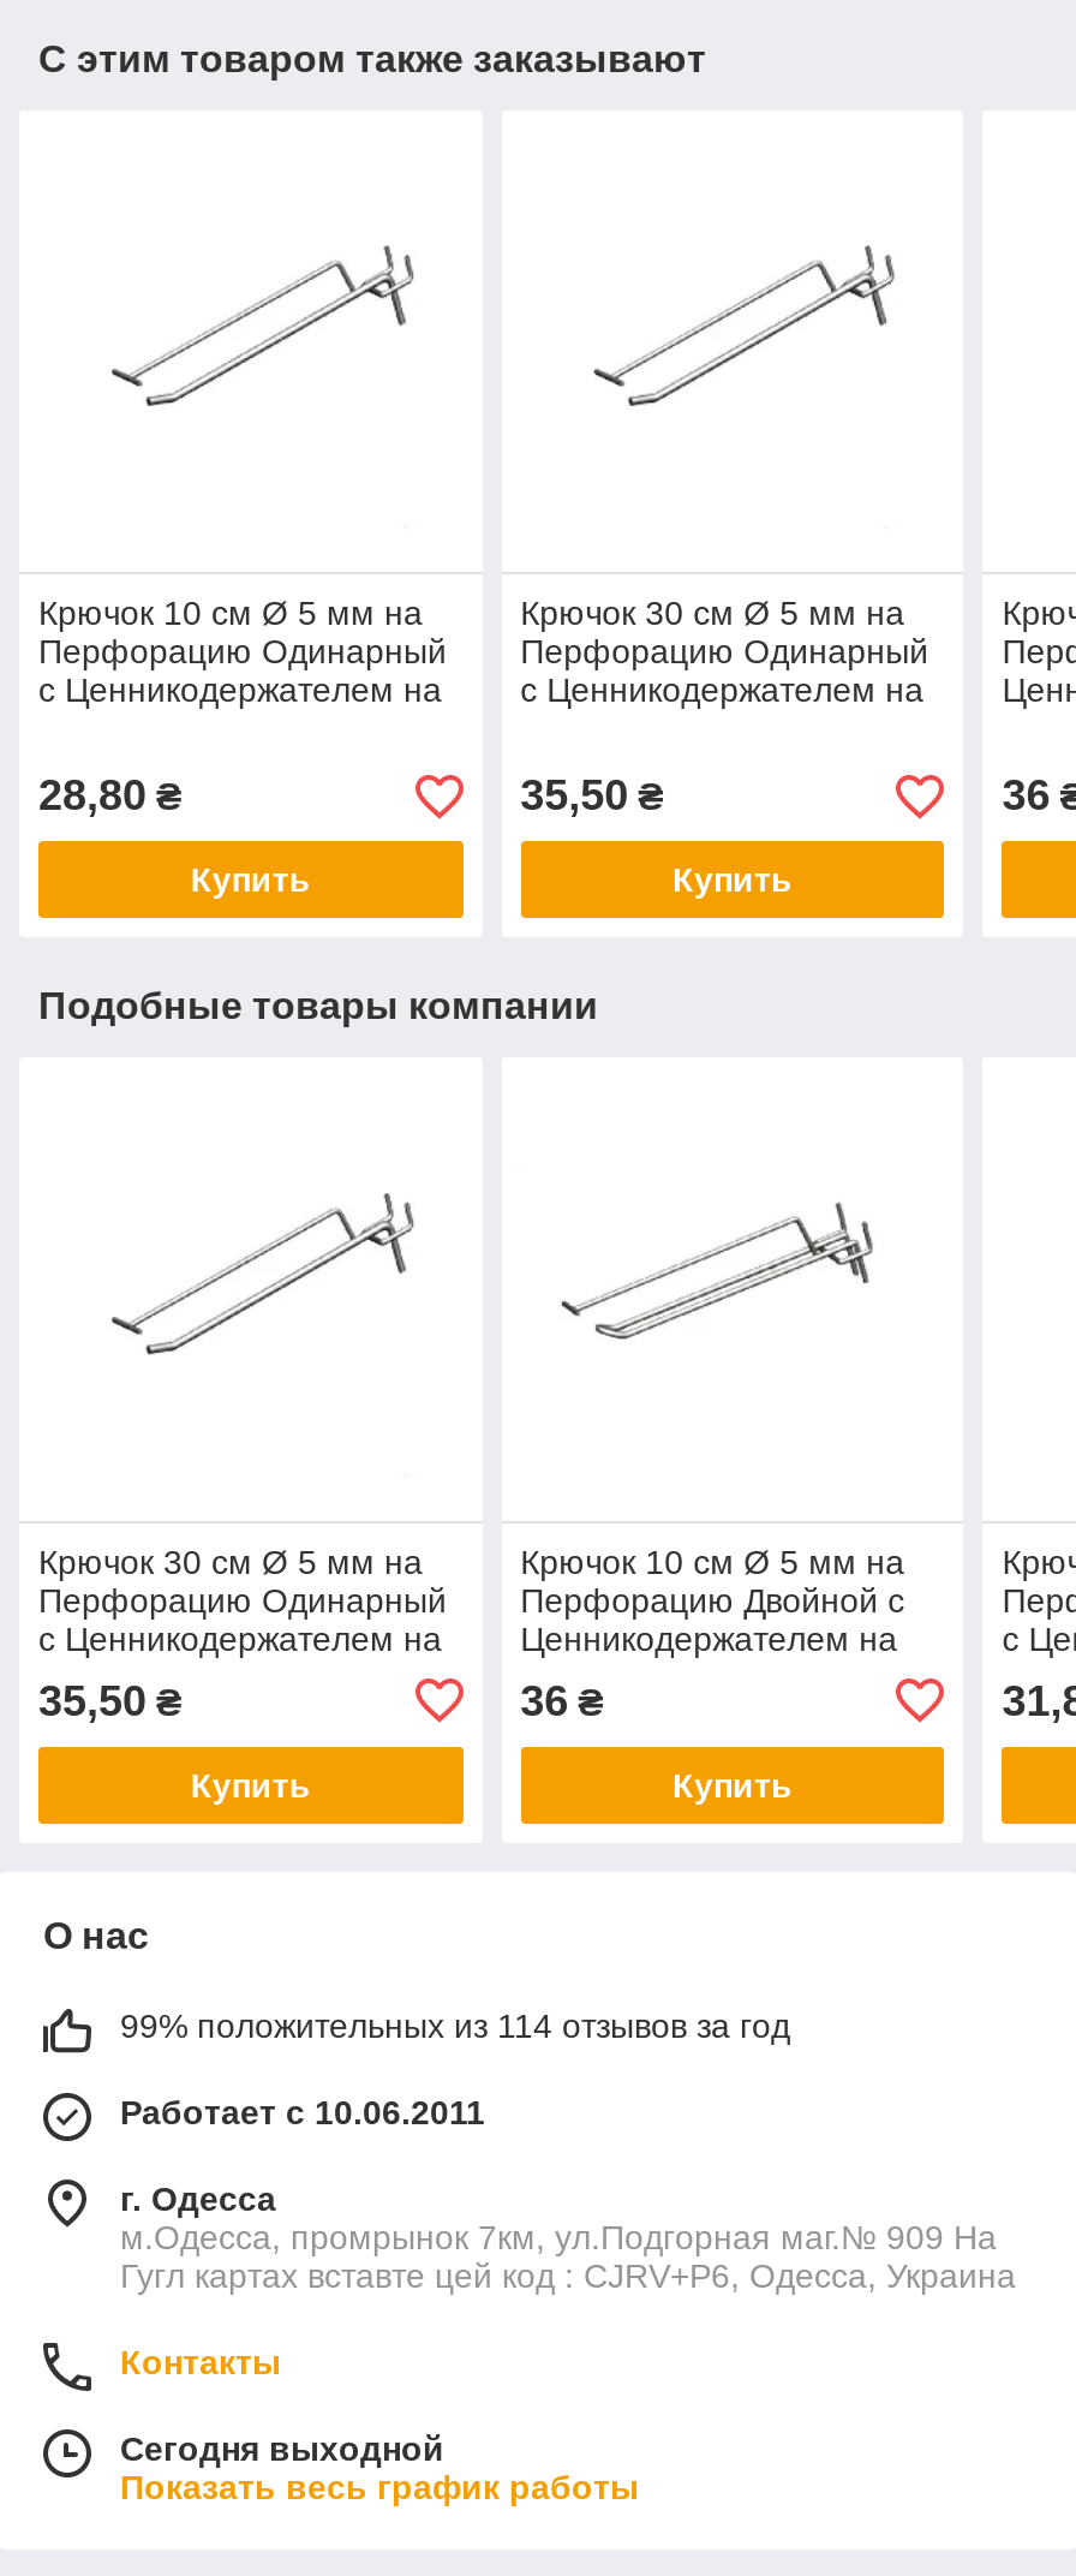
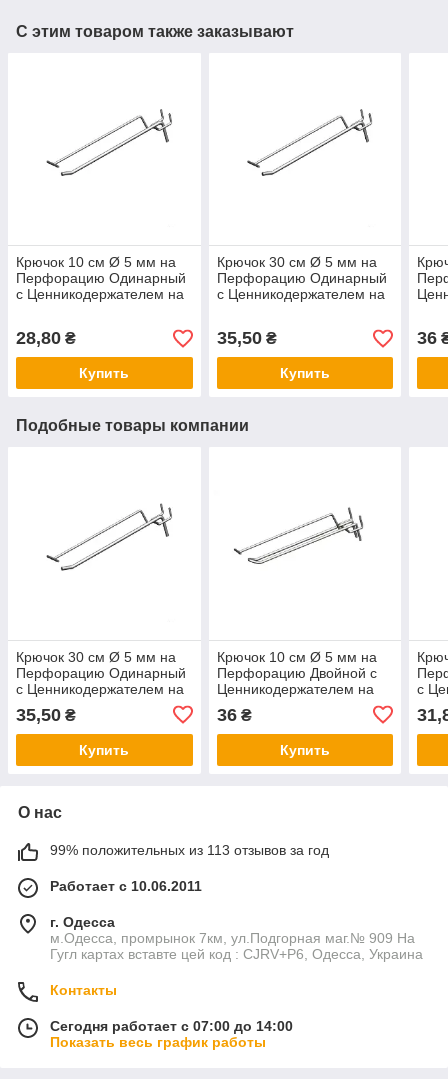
[120,2006,790,2045] 99% положительных из 114 отзывов за год -> [50,842,329,858] 99% положительных из 113 отзывов за год
[120,2429,444,2468] Сегодня выходной -> [50,1018,293,1034] Сегодня работает с 07:00 до 14:00

